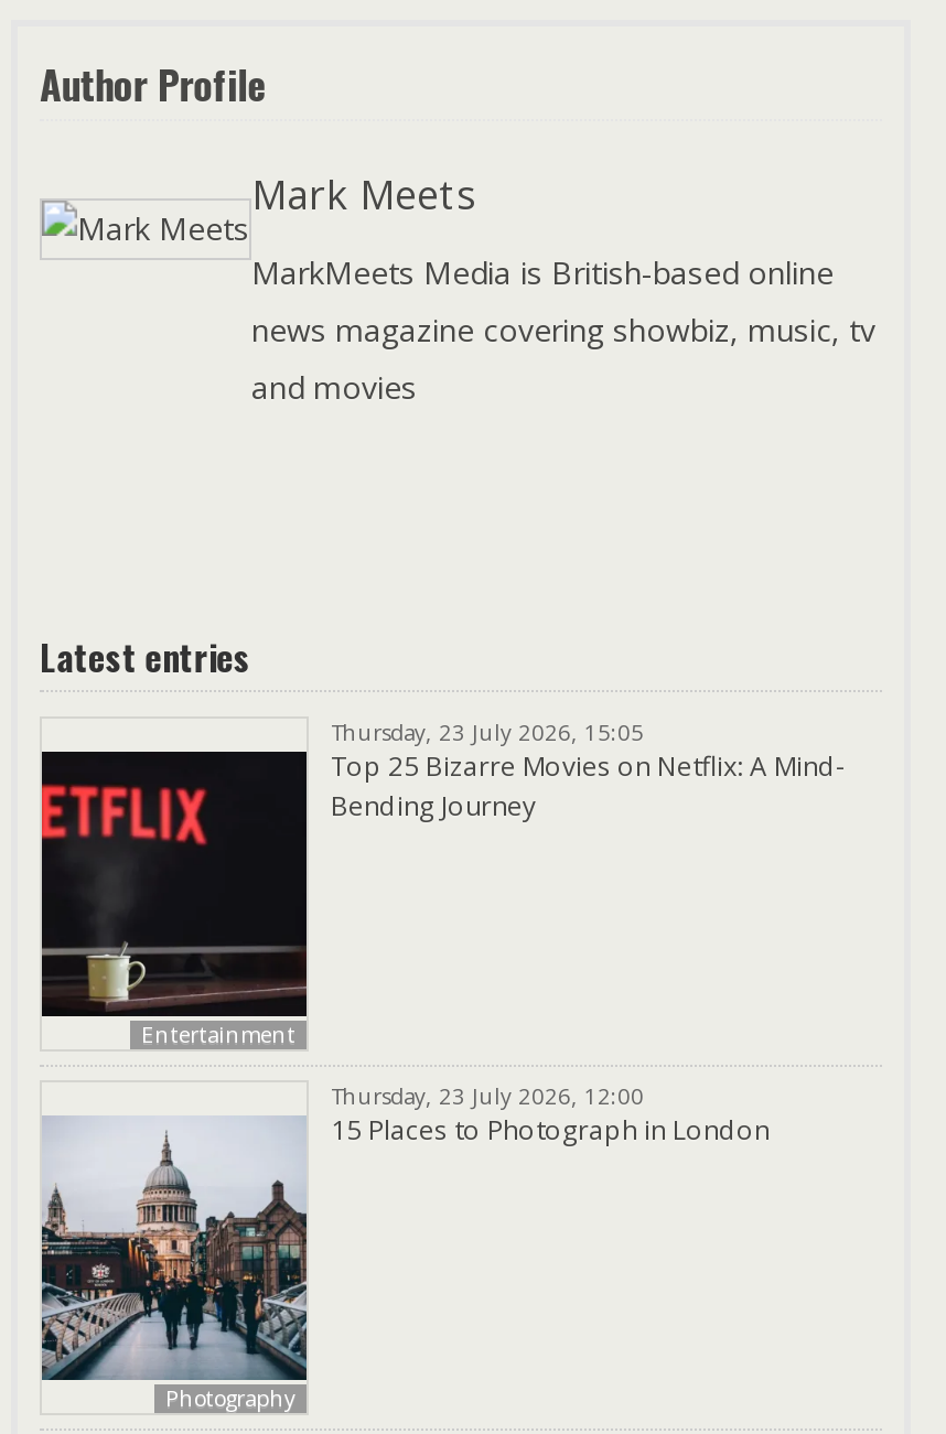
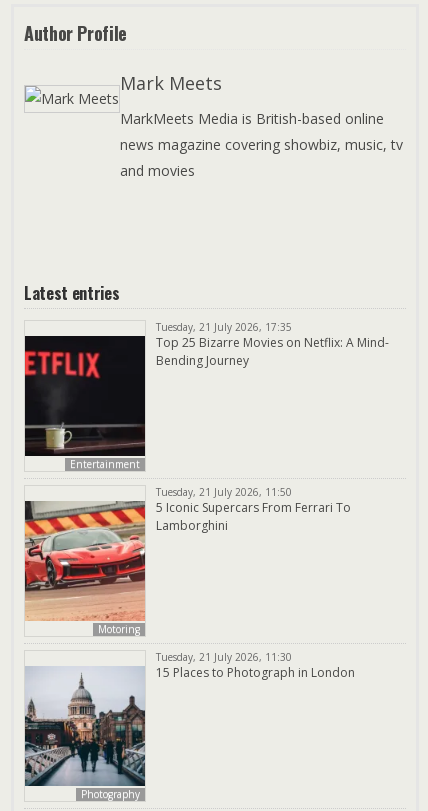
[331,716,644,747] Thursday, 23 July 2026, 15:05 -> [156,320,292,334] Tuesday, 21 July 2026, 17:35
none -> [24,500,146,637] [image] | Motoring
none -> [156,485,351,534] Tuesday, 21 July 2026, 11:50 | 5 Iconic Supercars From Ferrari To | Lamborghini
[331,1080,644,1111] Thursday, 23 July 2026, 12:00 -> [156,650,292,664] Tuesday, 21 July 2026, 11:30

